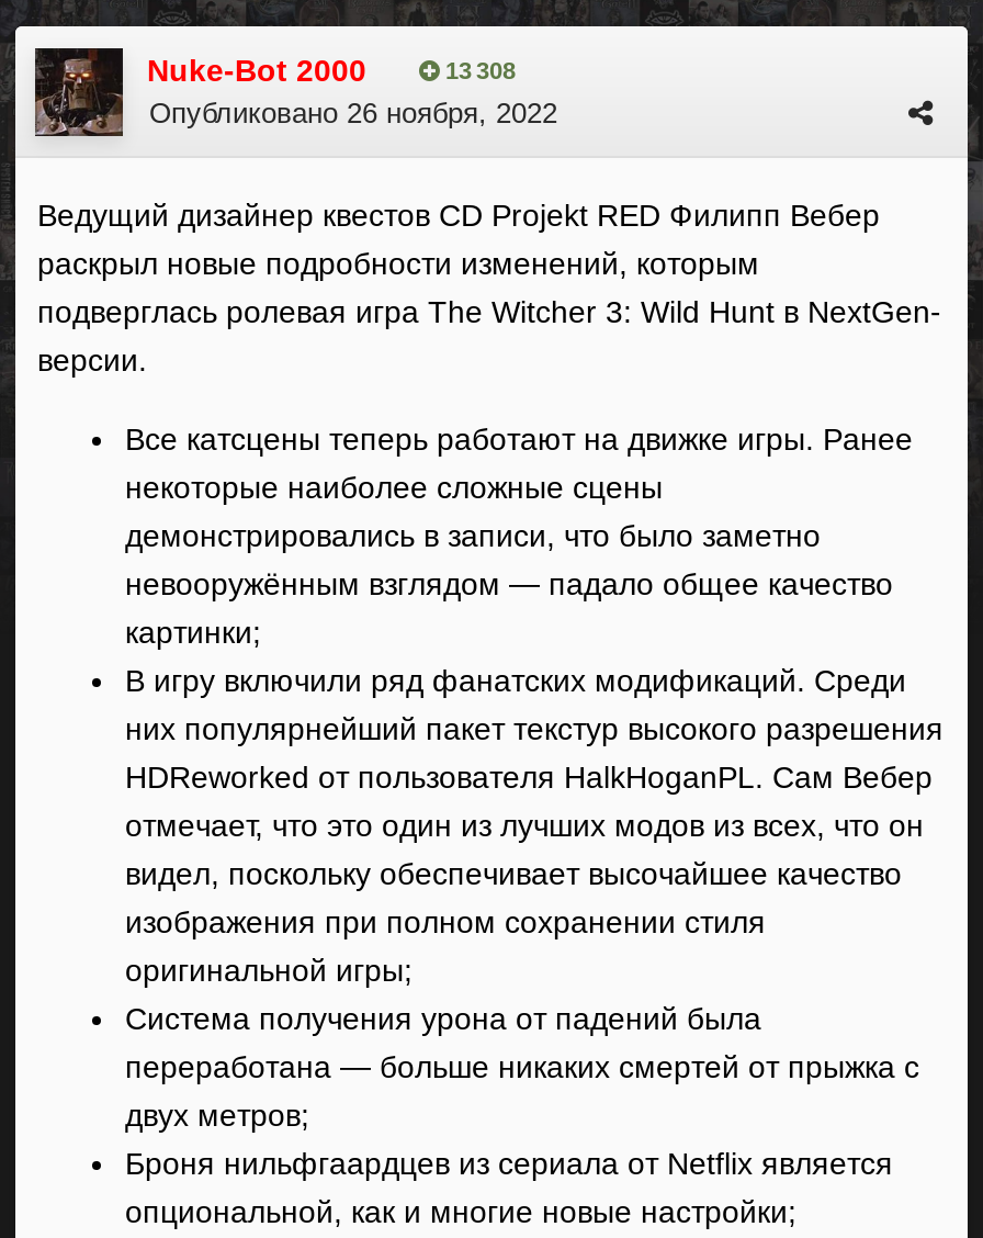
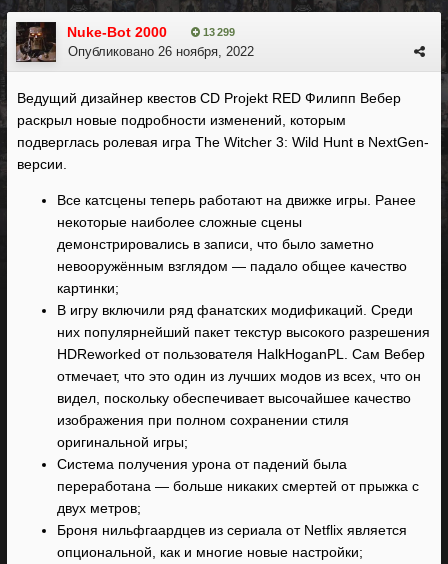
[439,57,516,83] 13 308 -> [200,26,235,38] 13 299

